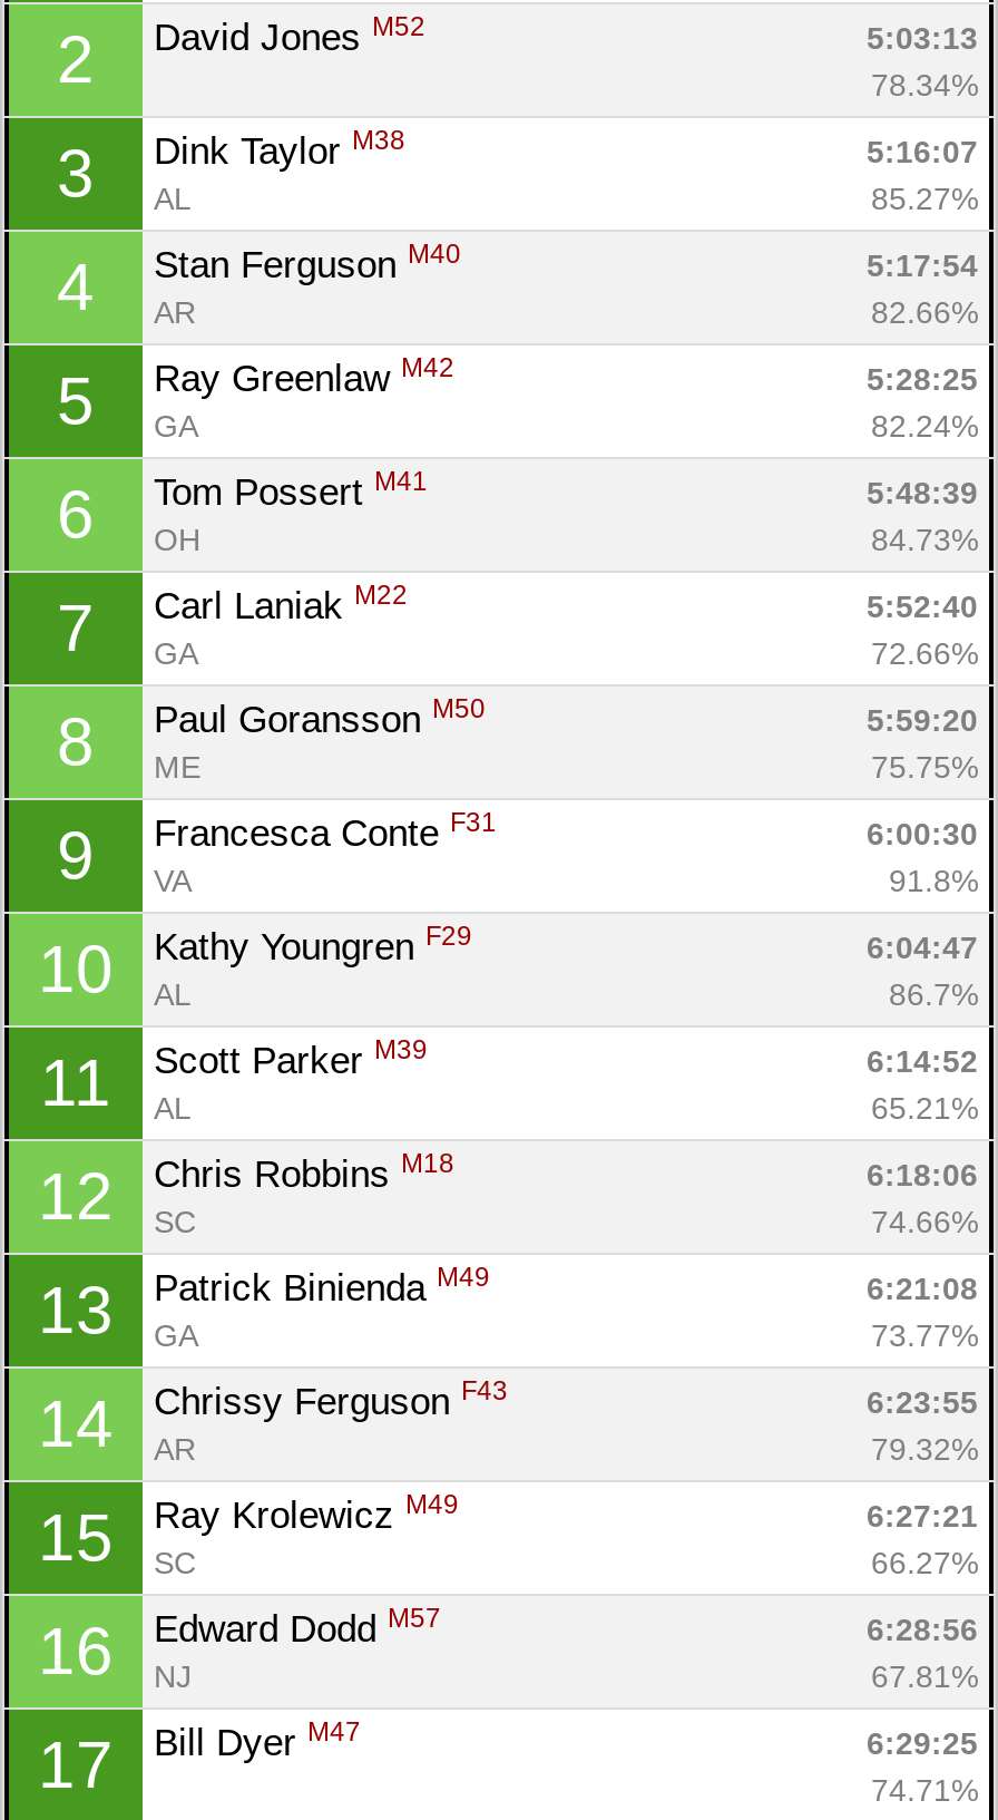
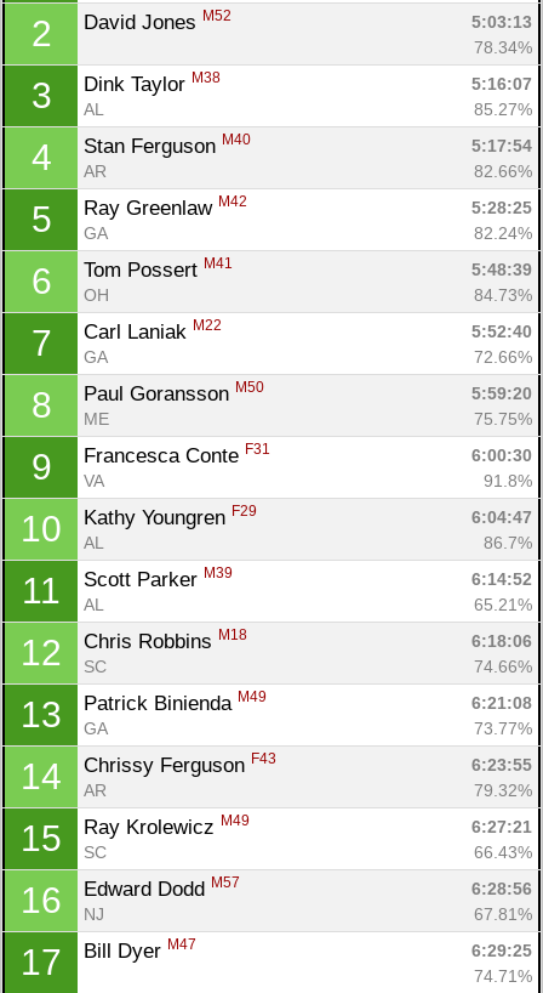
[871,1544,978,1580] 66.27% -> [474,842,532,862] 66.43%

